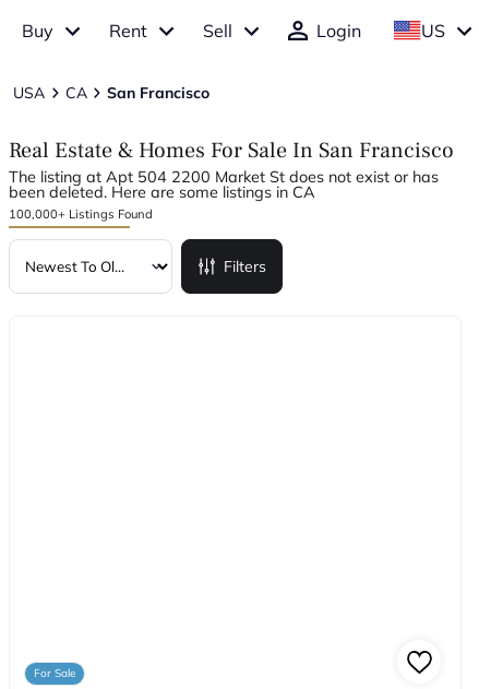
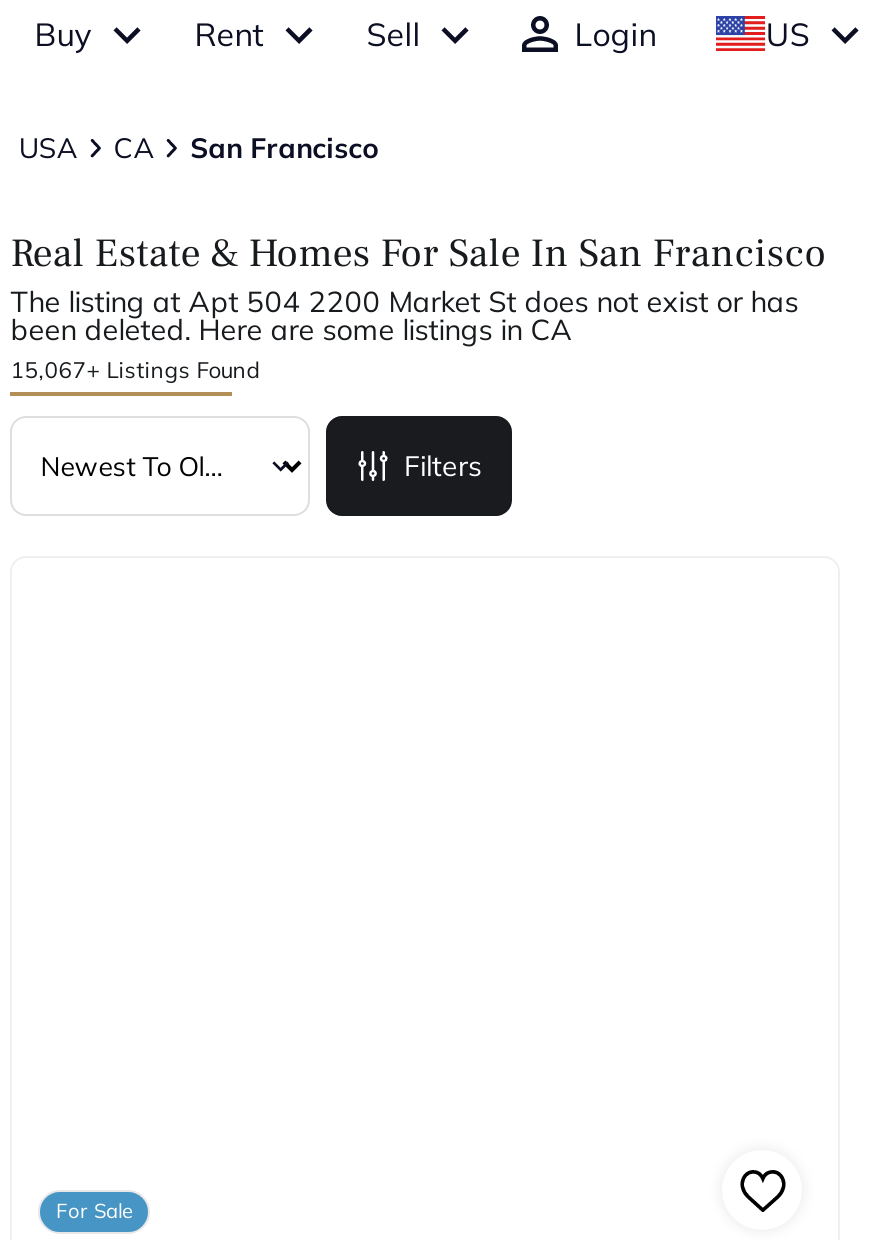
[9,206,153,222] 100,000+ Listings Found -> [10,356,260,384] 15,067+ Listings Found

